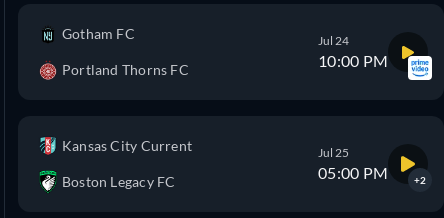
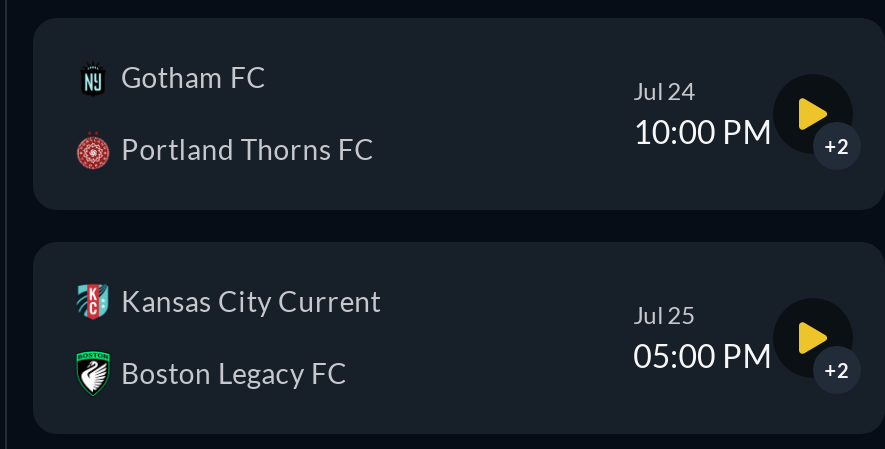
none -> [825,134,849,158] +2

